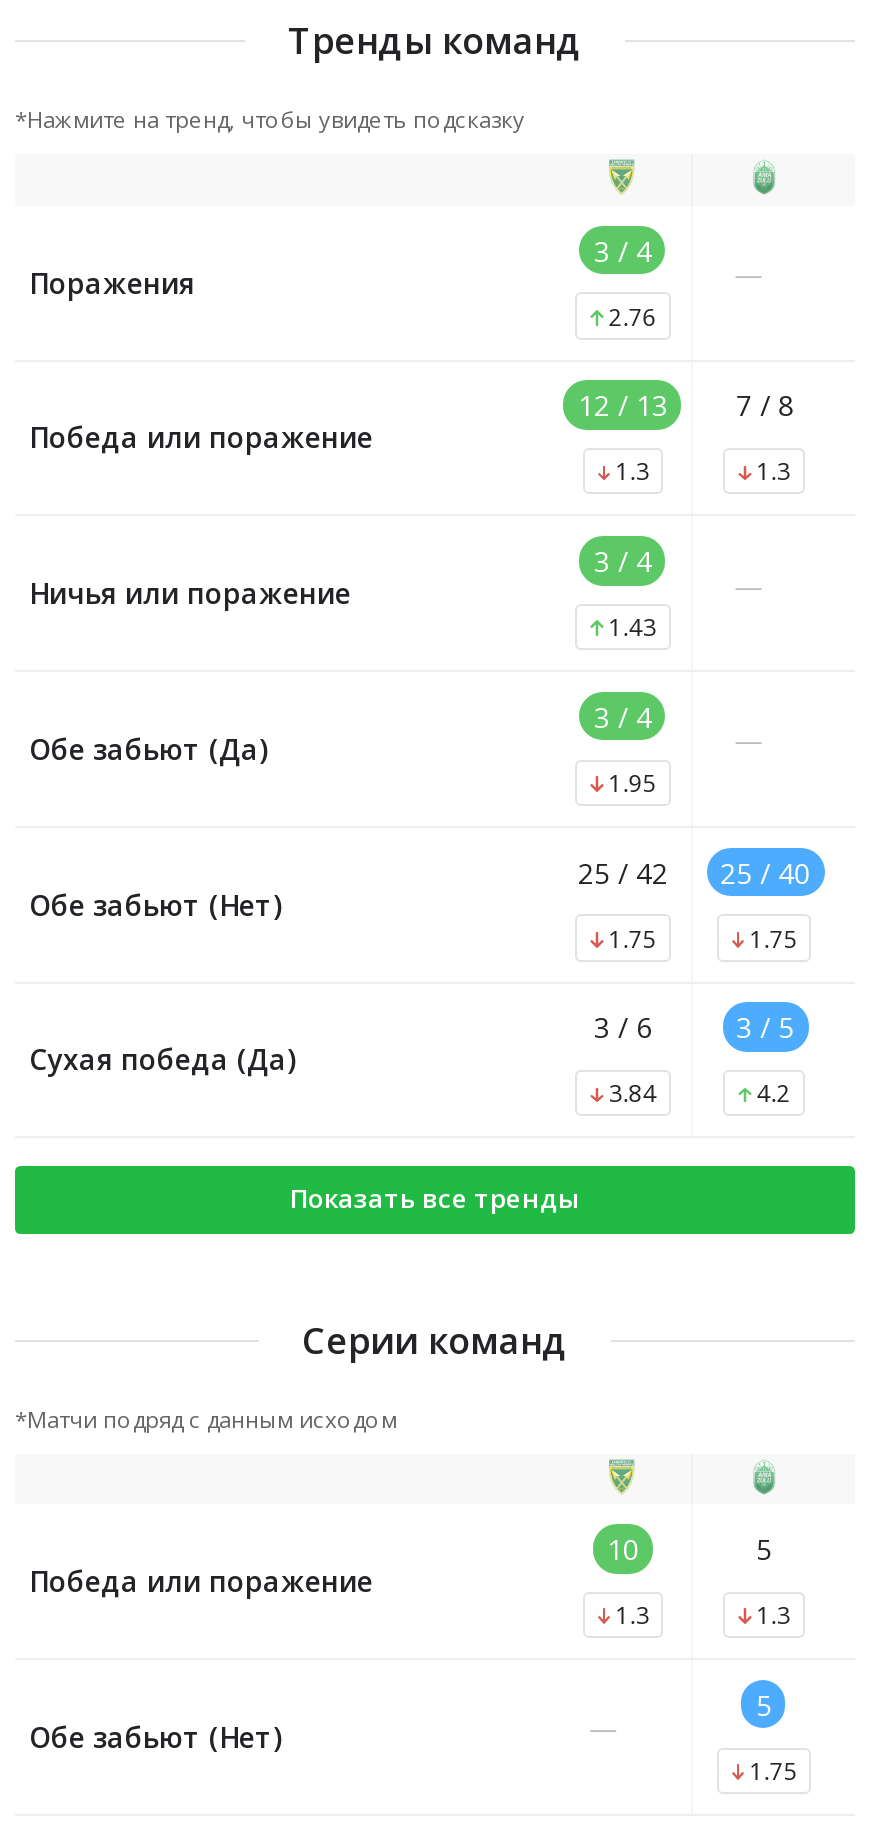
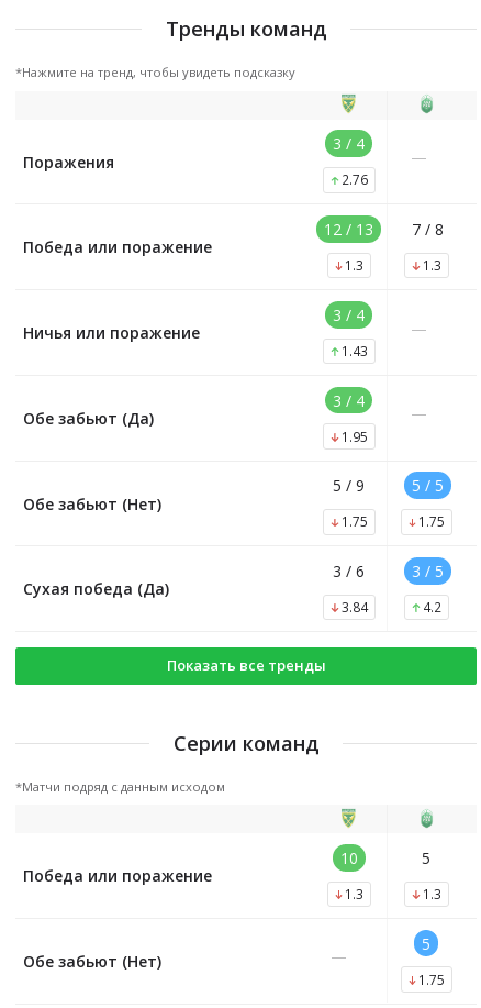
[578,852,668,890] 25 / 42 -> [333,475,365,496] 5 / 9
[720,852,810,890] 25 / 40 -> [411,475,443,496] 5 / 5

